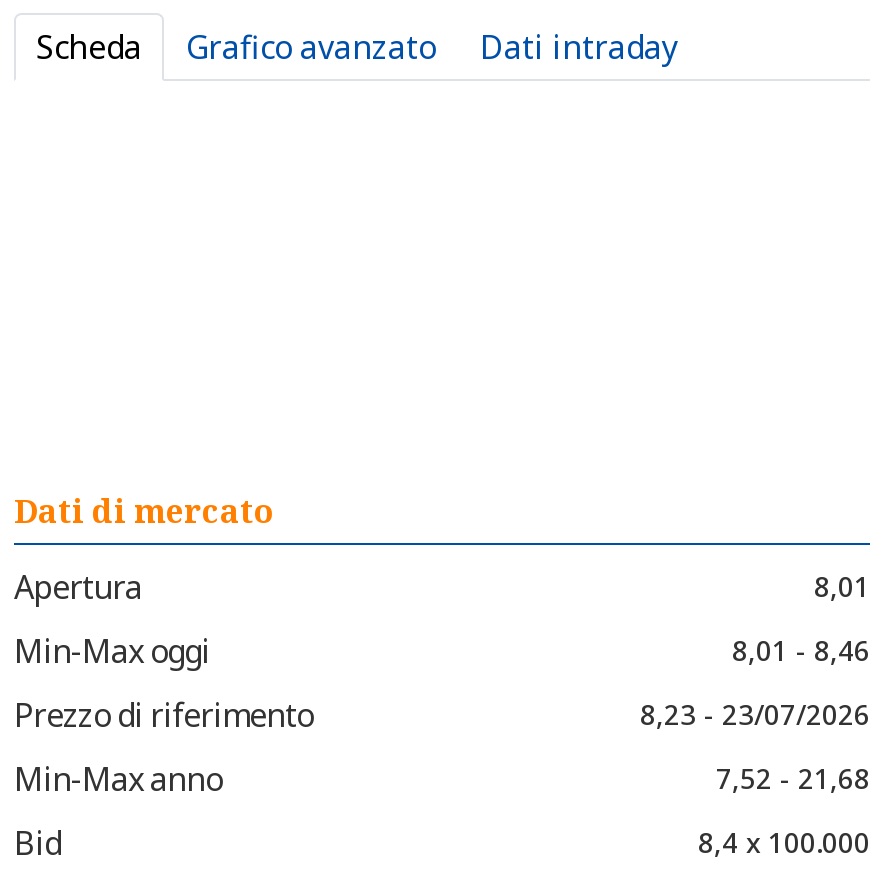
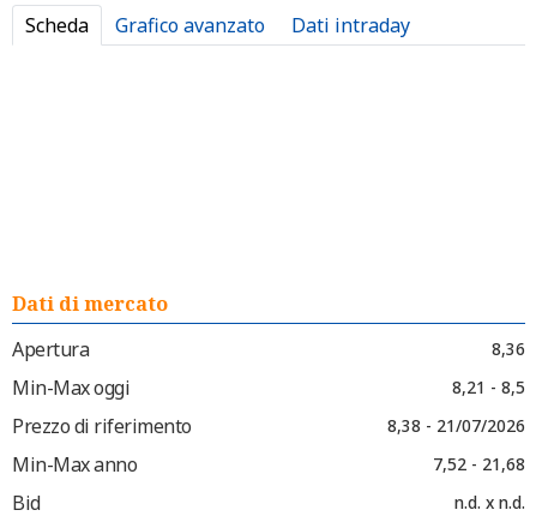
[814,567,870,605] 8,01 -> [492,337,525,360] 8,36
[732,631,870,669] 8,01 - 8,46 -> [452,376,525,398] 8,21 - 8,5
[640,695,870,733] 8,23 - 23/07/2026 -> [387,414,525,437] 8,38 - 21/07/2026
[698,823,870,861] 8,4 x 100.000 -> [454,491,525,514] n.d. x n.d.

